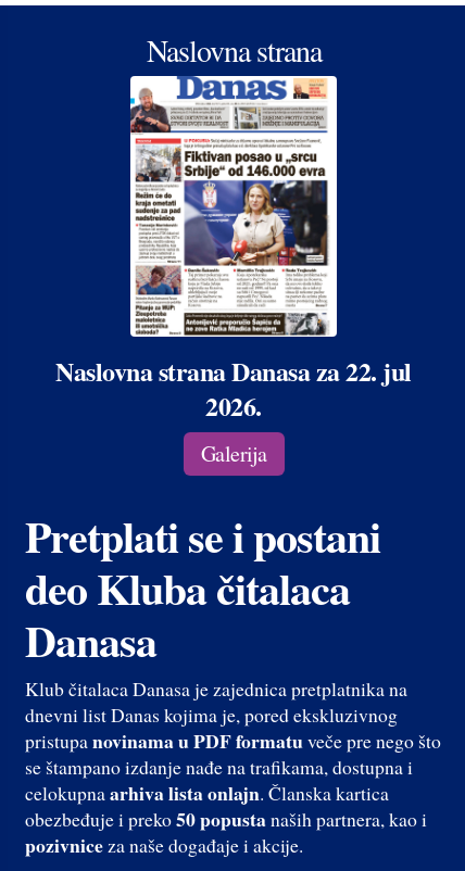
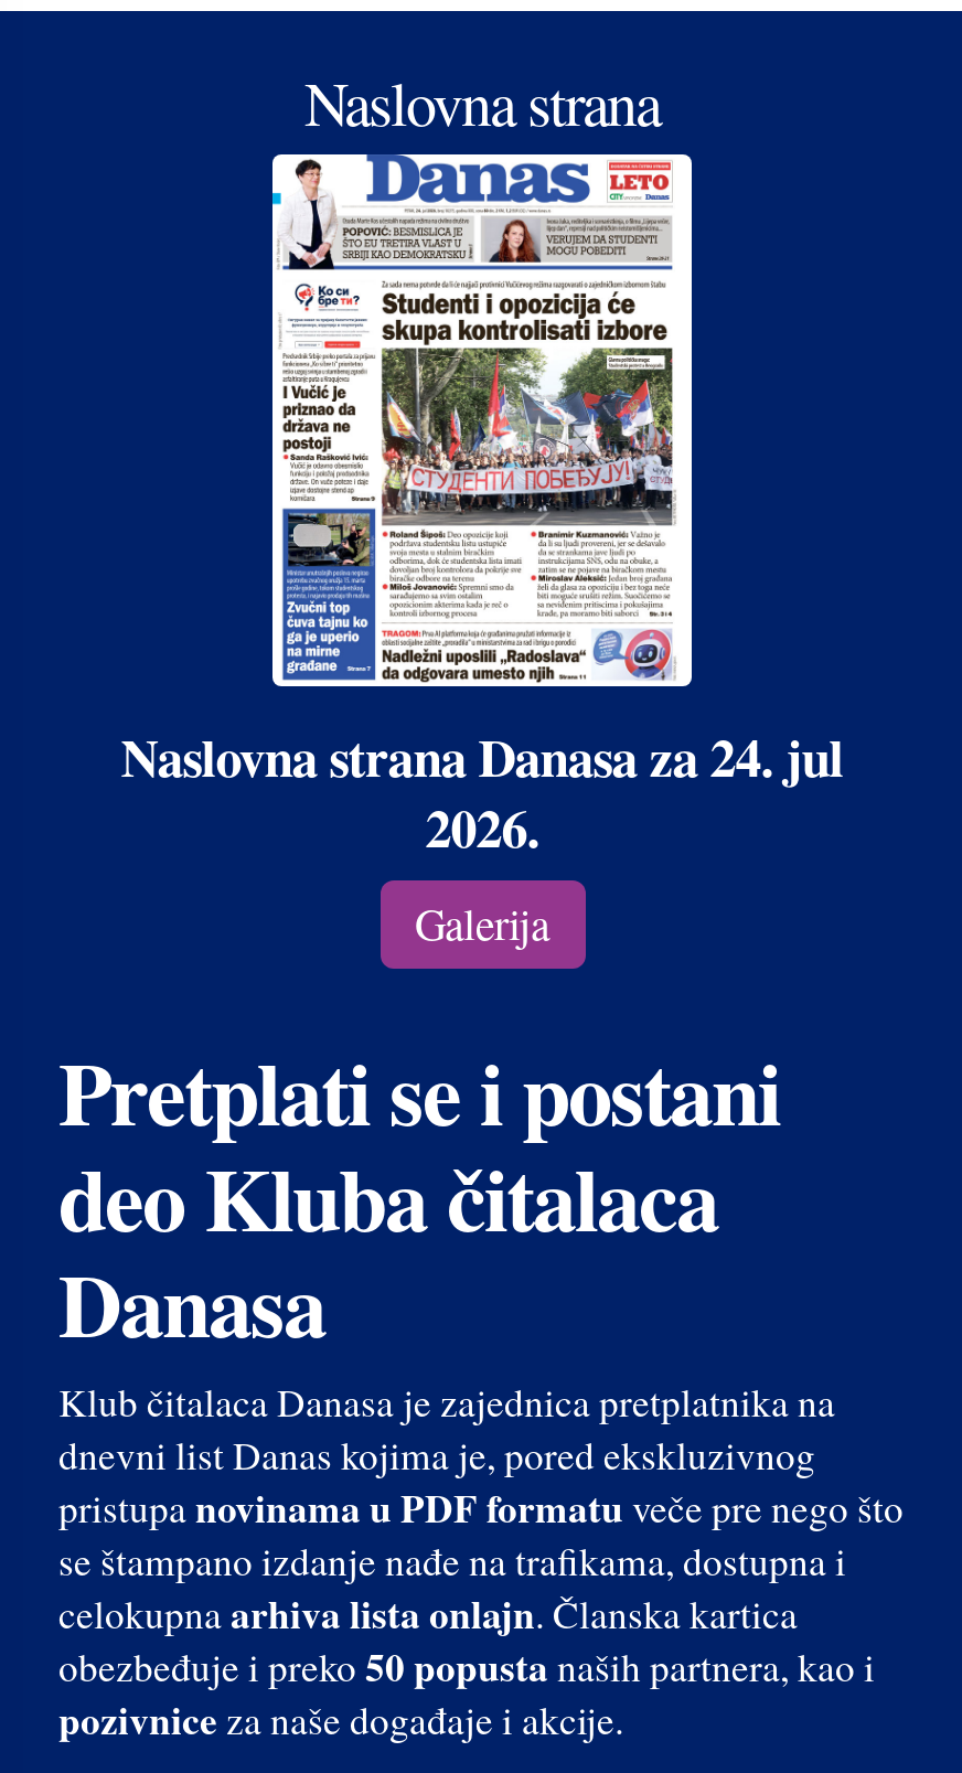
[56,77,412,390] [image] | Naslovna strana Danasa za 22. jul -> [121,157,844,795] [image] | Naslovna strana Danasa za 24. jul

